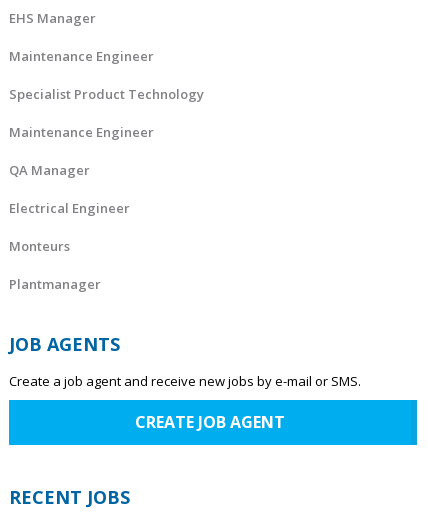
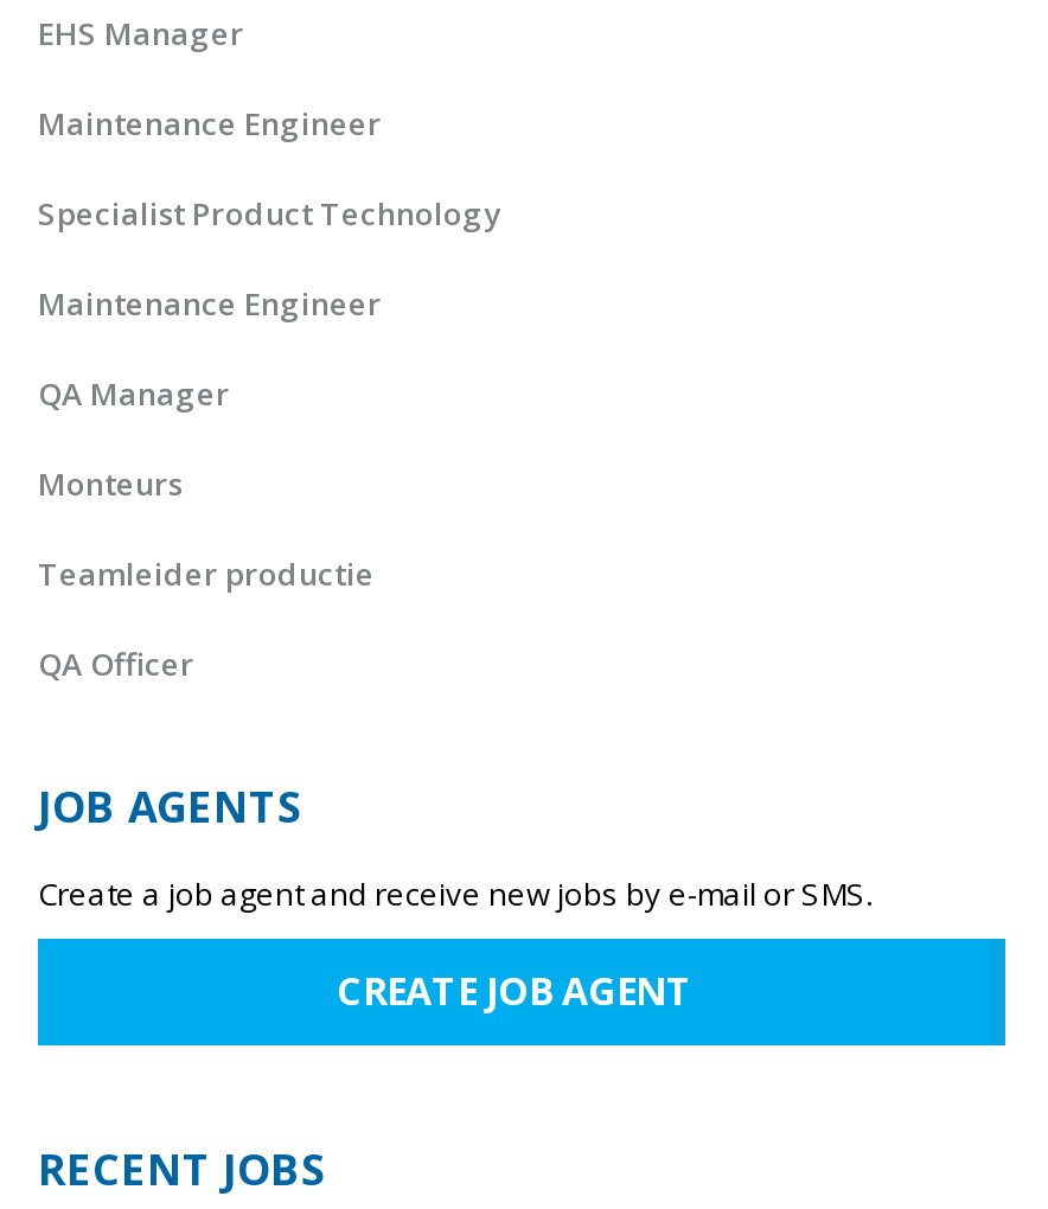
[9,199,130,217] Electrical Engineer -> none
moved [9,237,70,255] -> [38,462,183,505]: Monteurs
[9,275,101,293] Plantmanager -> [38,552,375,685] Teamleider productie | QA Officer

